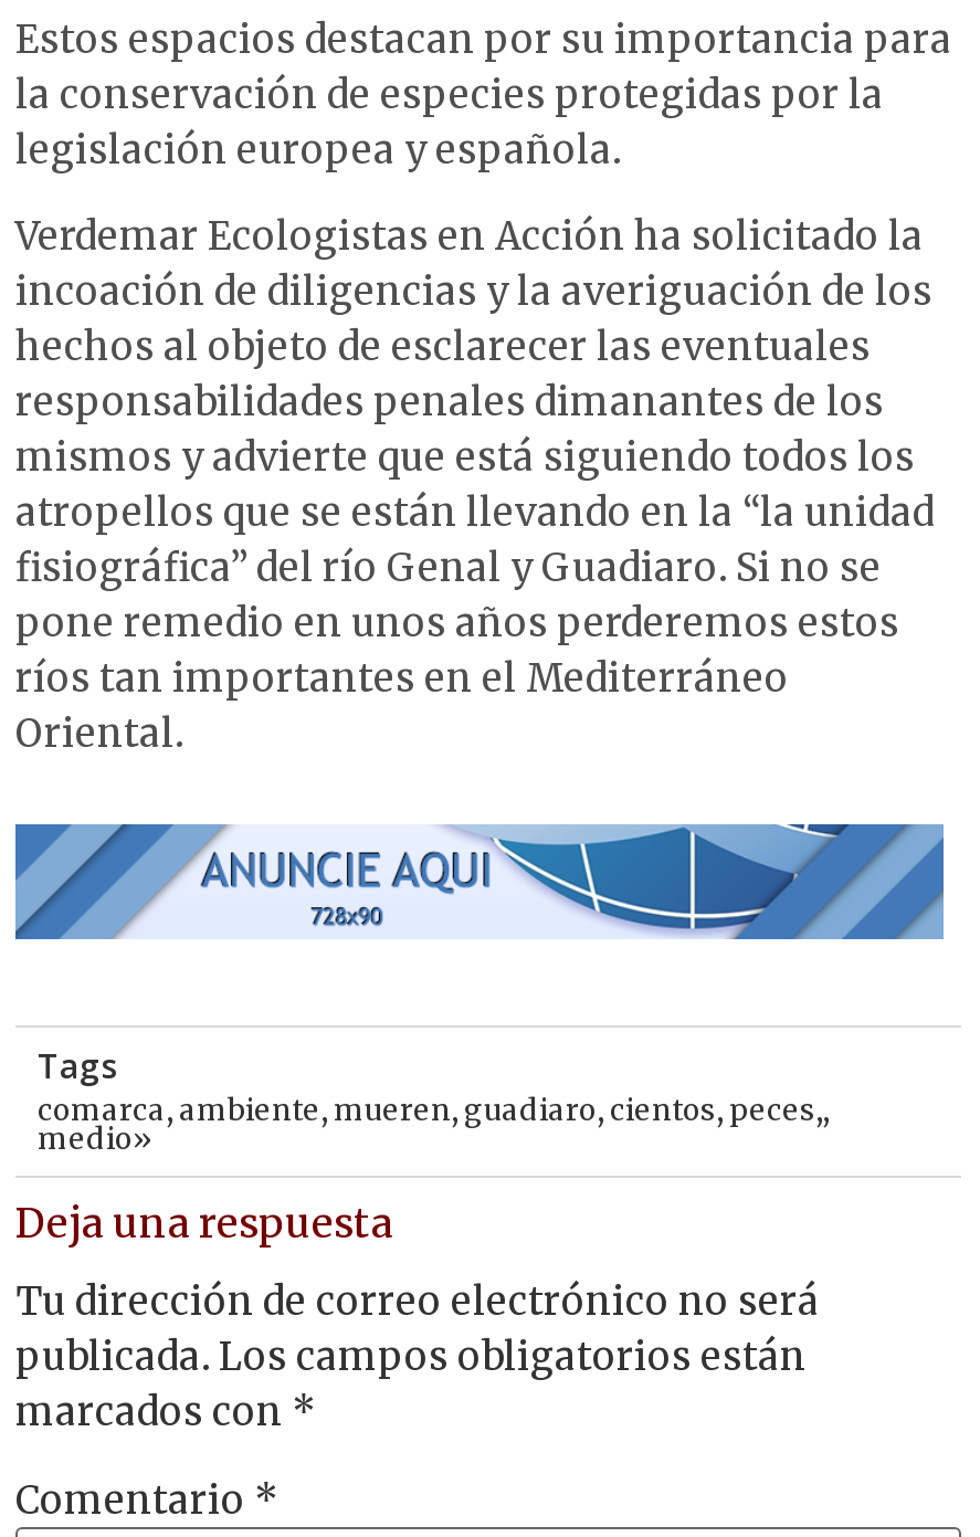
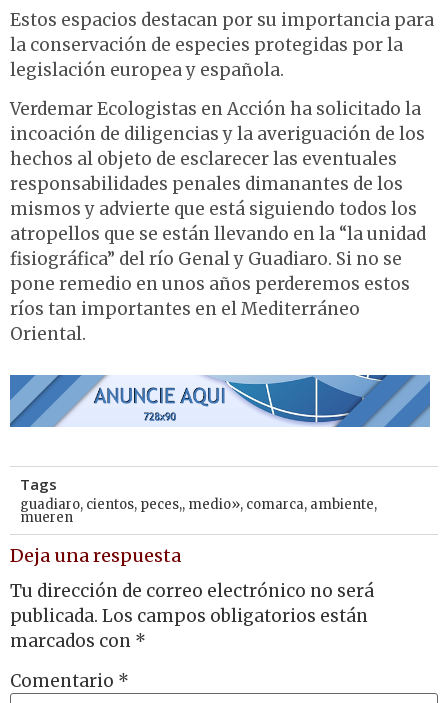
[38,1092,829,1158] comarca, ambiente, mueren, guadiaro, cientos, peces,, | medio» -> [20,496,377,526] guadiaro, cientos, peces,, medio», comarca, ambiente, | mueren

